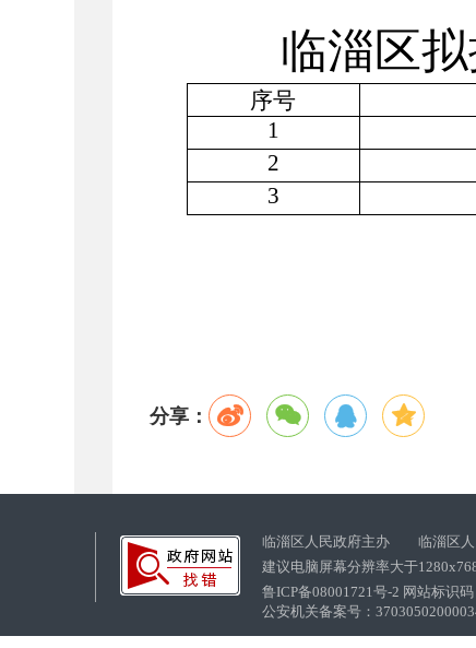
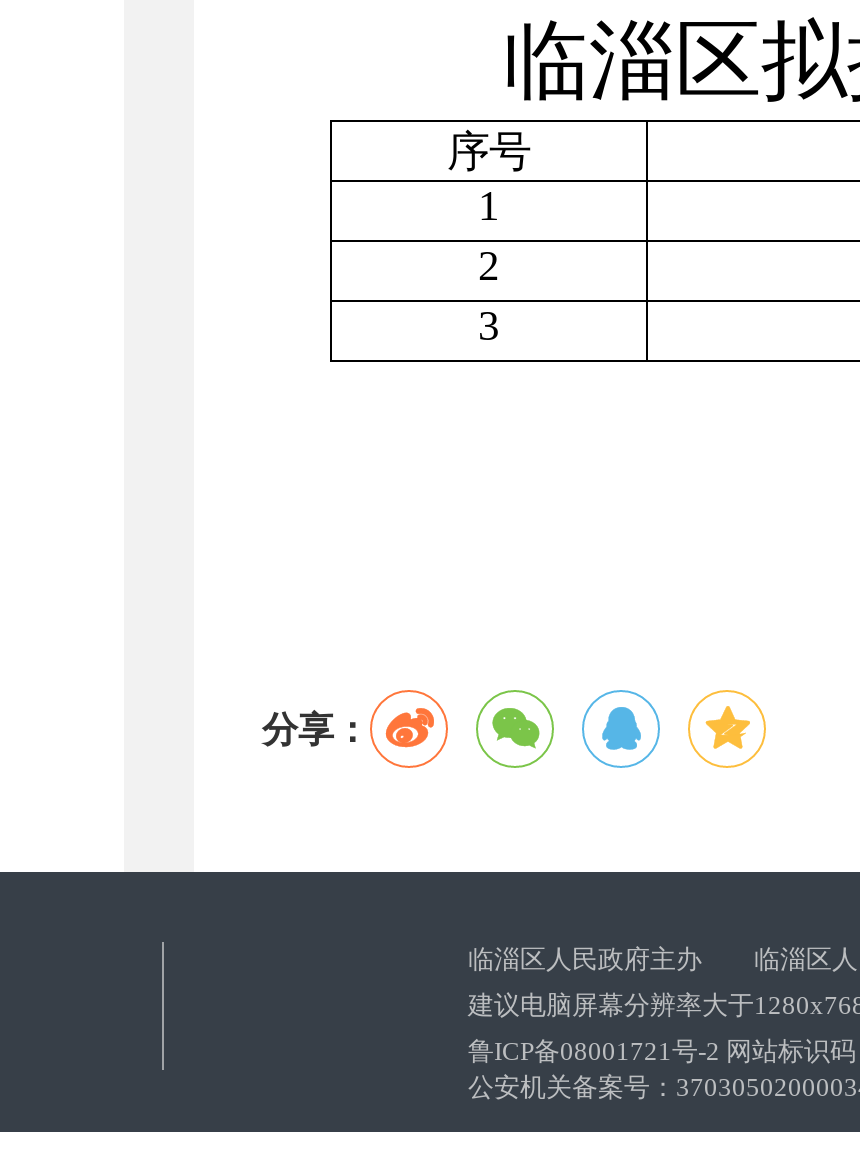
[119,534,241,597] [image] -> none

